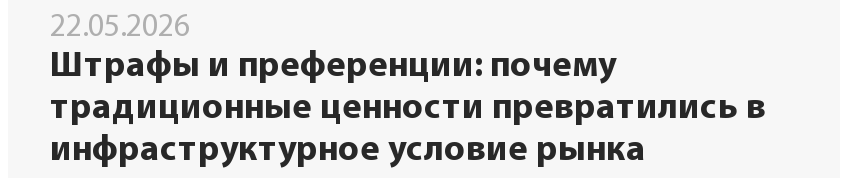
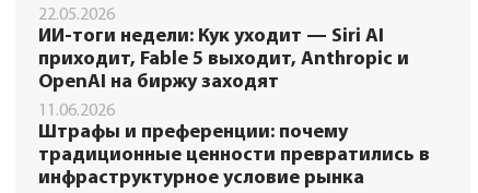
none -> [38,26,409,120] ИИ-тоги недели: Кук уходит — Siri AI | приходит, Fable 5 выходит, Anthropic и | OpenAI на биржу заходят | 11.06.2026

